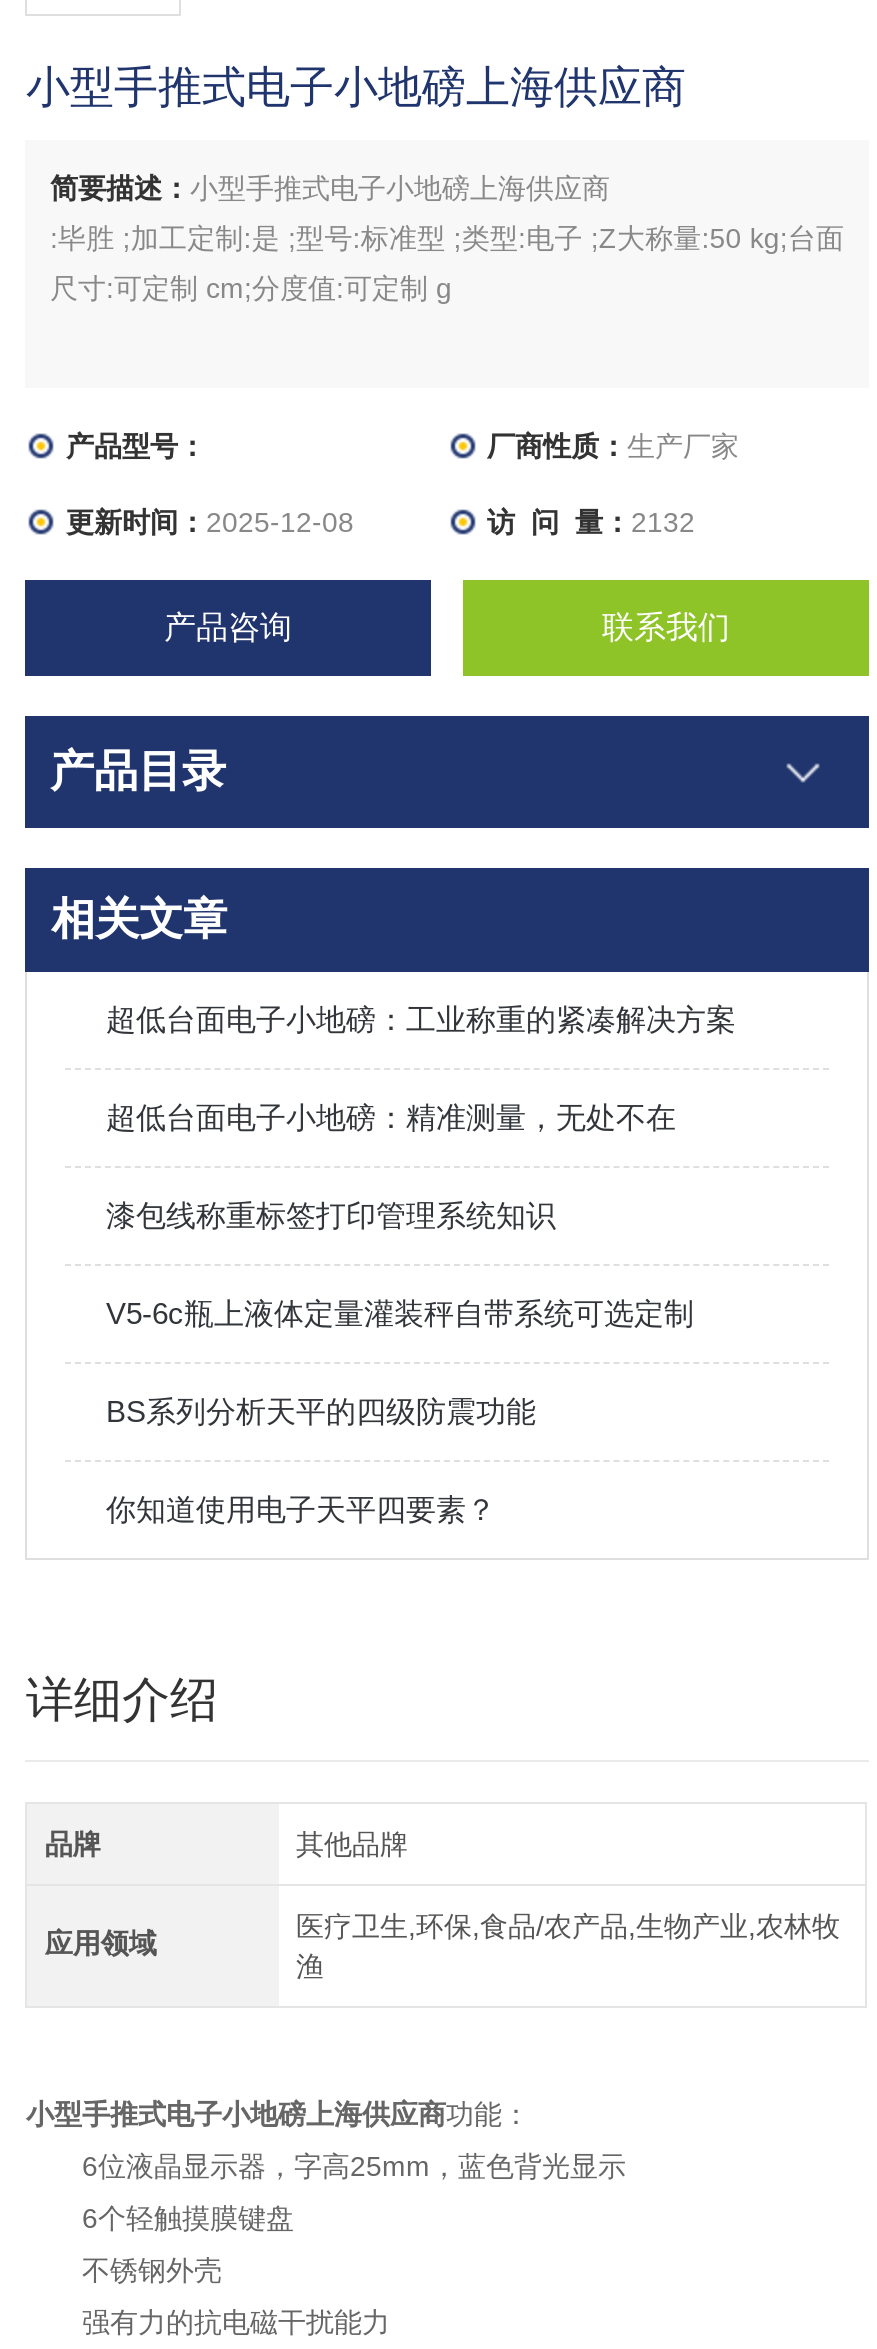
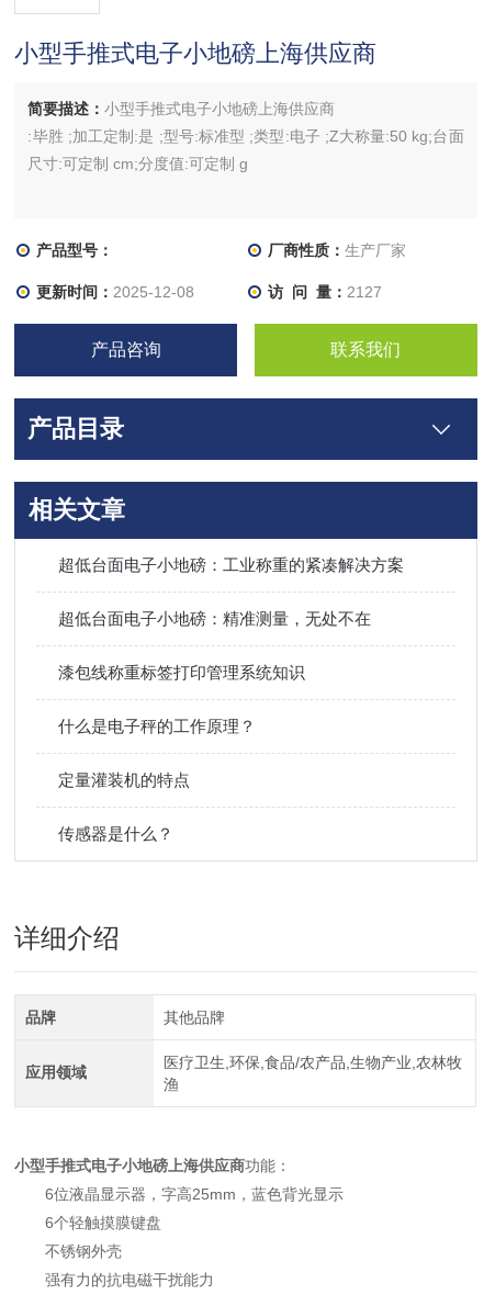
[487,506,695,538] 访 问 量：2132 -> [268,283,382,301] 访 问 量：2127
[106,1296,694,1330] V5-6c瓶上液体定量灌装秤自带系统可选定制 -> [59,717,256,735] 什么是电子秤的工作原理？
[106,1394,536,1428] BS系列分析天平的四级防震功能 -> [59,770,190,789] 定量灌装机的特点
[106,1492,496,1526] 你知道使用电子天平四要素？ -> [59,824,174,843] 传感器是什么？

